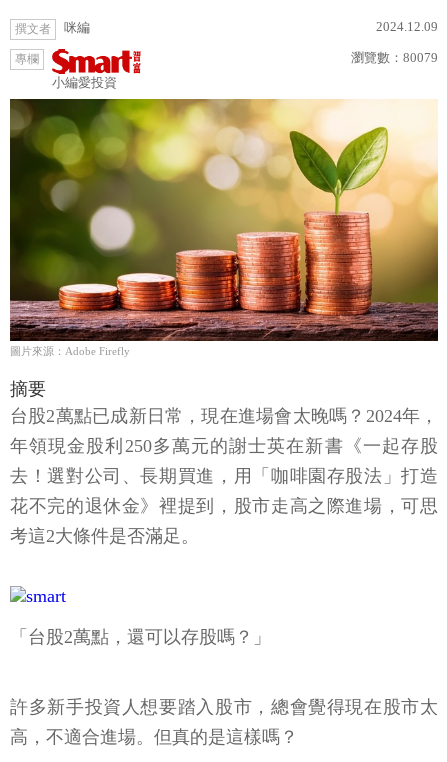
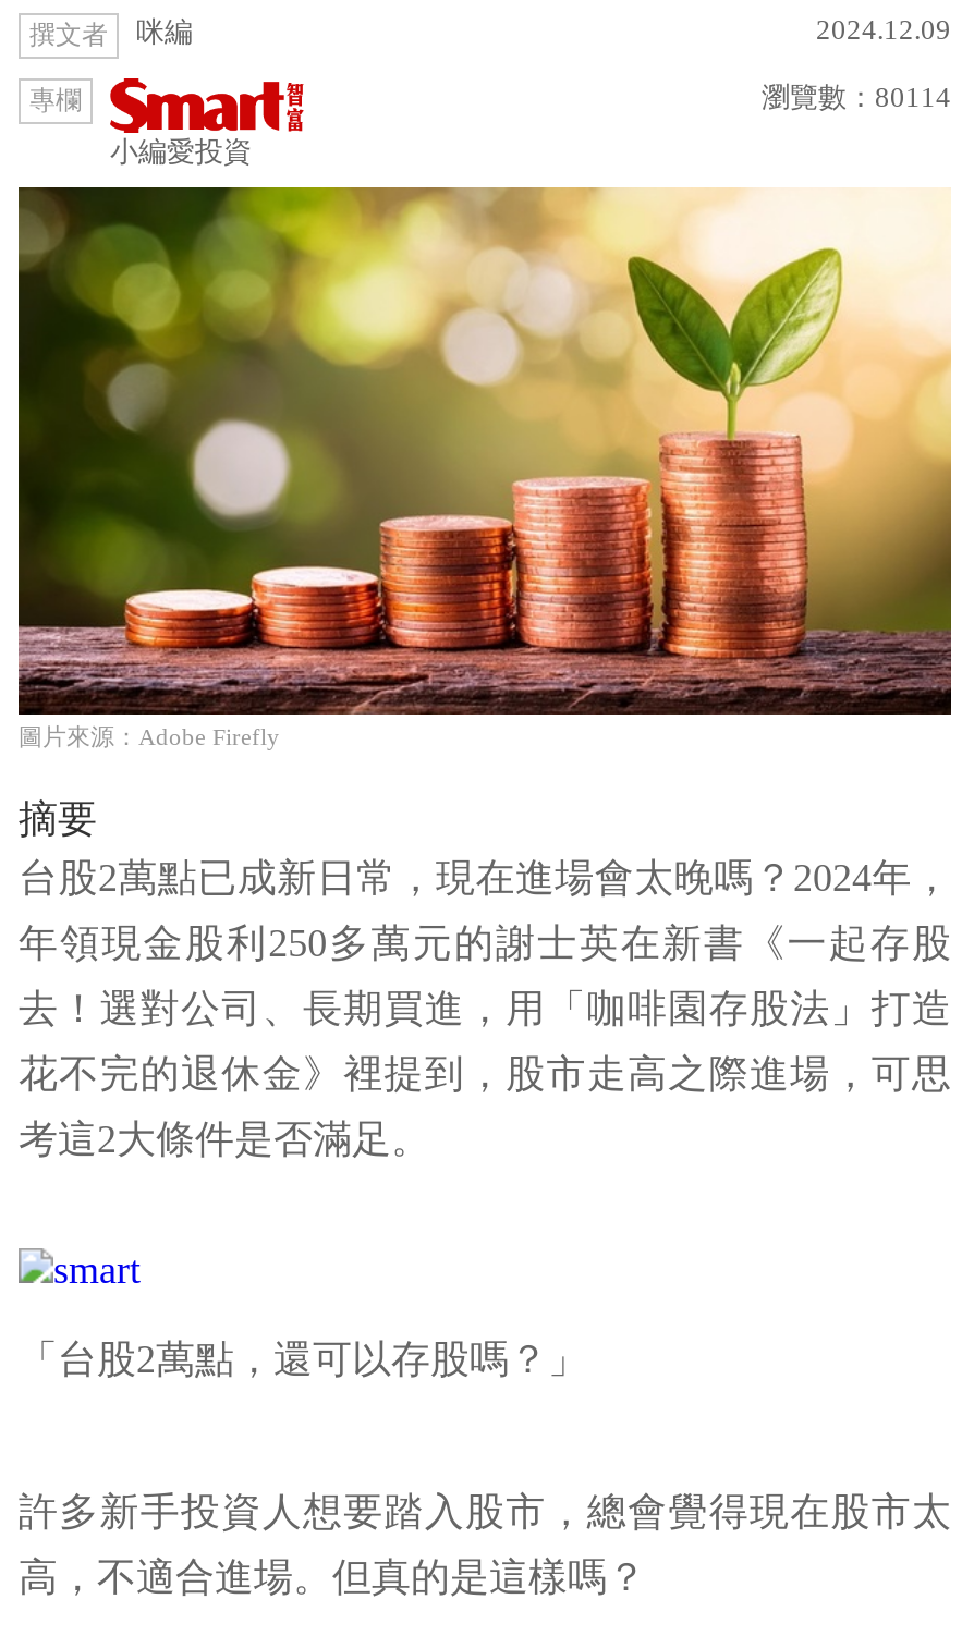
[351,50,438,65] 瀏覽數：80079 -> [762,81,951,113] 瀏覽數：80114

